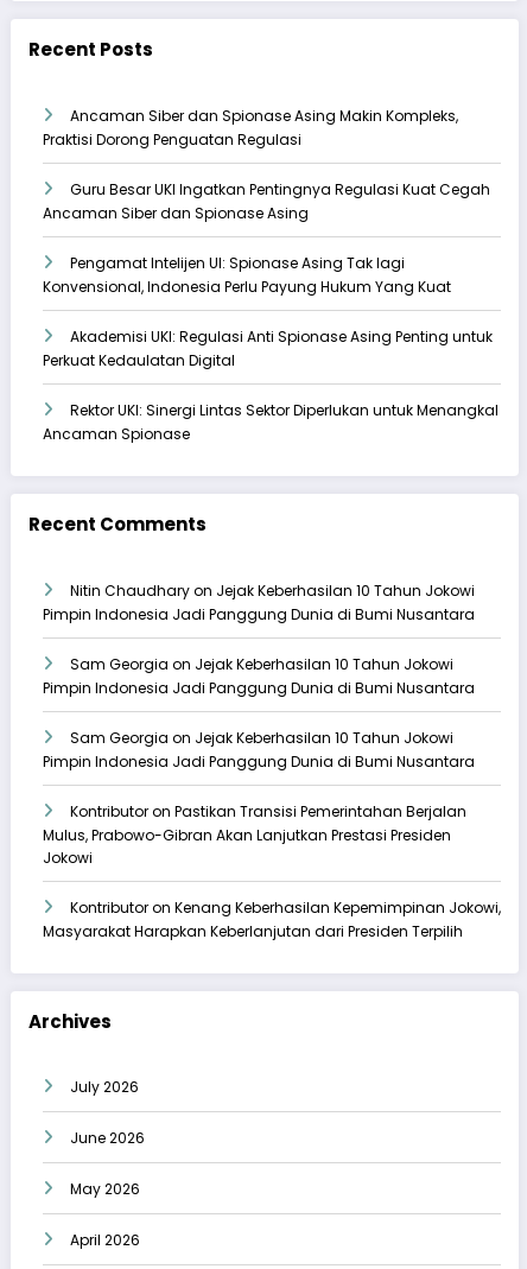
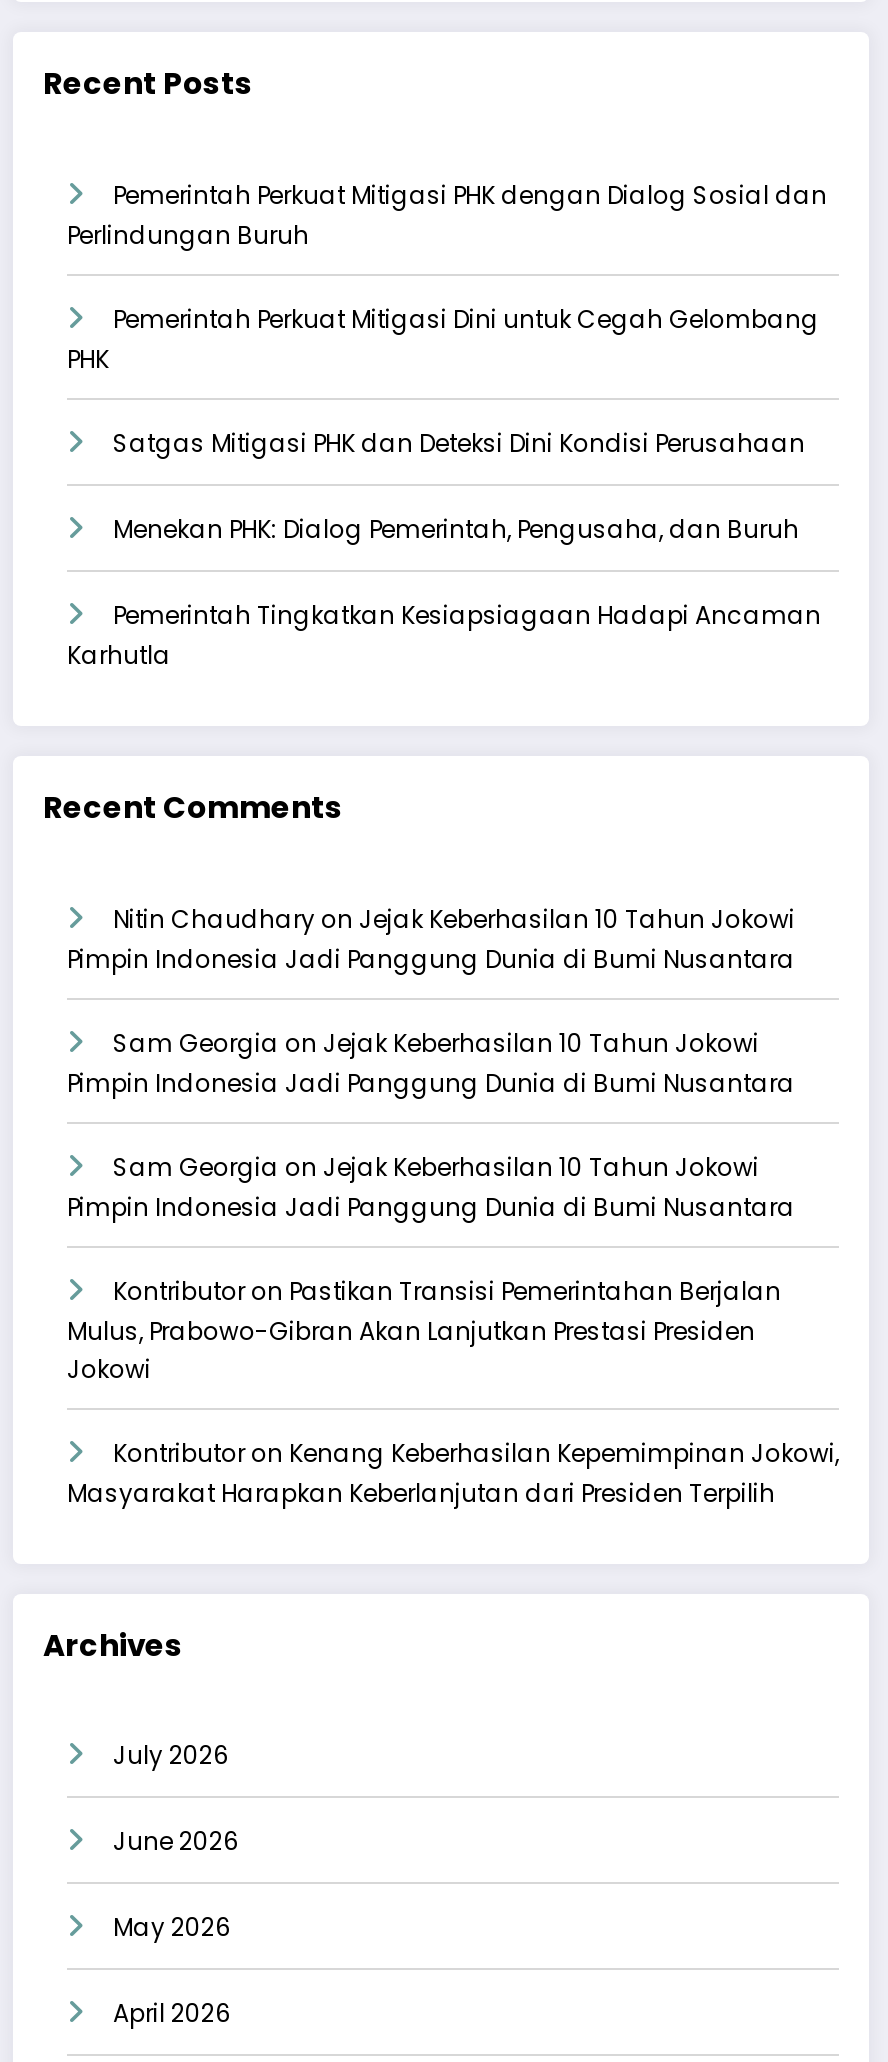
[43,105,458,149] Ancaman Siber dan Spionase Asing Makin Kompleks, | Praktisi Dorong Penguatan Regulasi -> [67,178,827,252] Pemerintah Perkuat Mitigasi PHK dengan Dialog Sosial dan | Perlindungan Buruh
[43,179,490,223] Guru Besar UKI Ingatkan Pentingnya Regulasi Kuat Cegah | Ancaman Siber dan Spionase Asing -> [67,302,819,376] Pemerintah Perkuat Mitigasi Dini untuk Cegah Gelombang | PHK
[43,253,451,297] Pengamat Intelijen UI: Spionase Asing Tak lagi | Konvensional, Indonesia Perlu Payung Hukum Yang Kuat -> [113,426,805,460] Satgas Mitigasi PHK dan Deteksi Dini Kondisi Perusahaan
[43,326,493,370] Akademisi UKI: Regulasi Anti Spionase Asing Penting untuk | Perkuat Kedaulatan Digital -> [113,512,799,546] Menekan PHK: Dialog Pemerintah, Pengusaha, dan Buruh
[43,400,499,444] Rektor UKI: Sinergi Lintas Sektor Diperlukan untuk Menangkal | Ancaman Spionase -> [67,598,821,672] Pemerintah Tingkatkan Kesiapsiagaan Hadapi Ancaman | Karhutla

